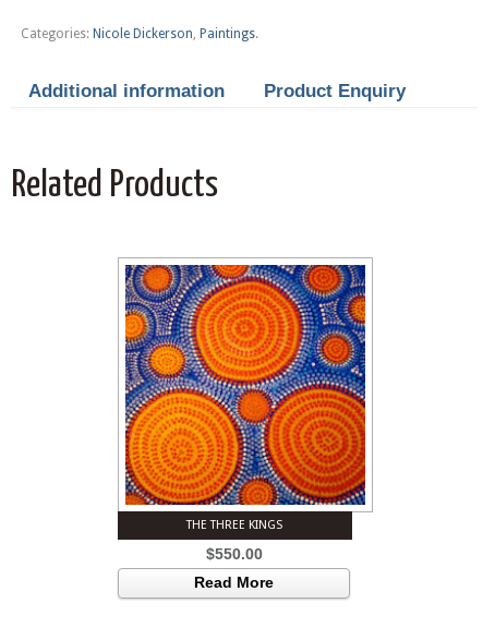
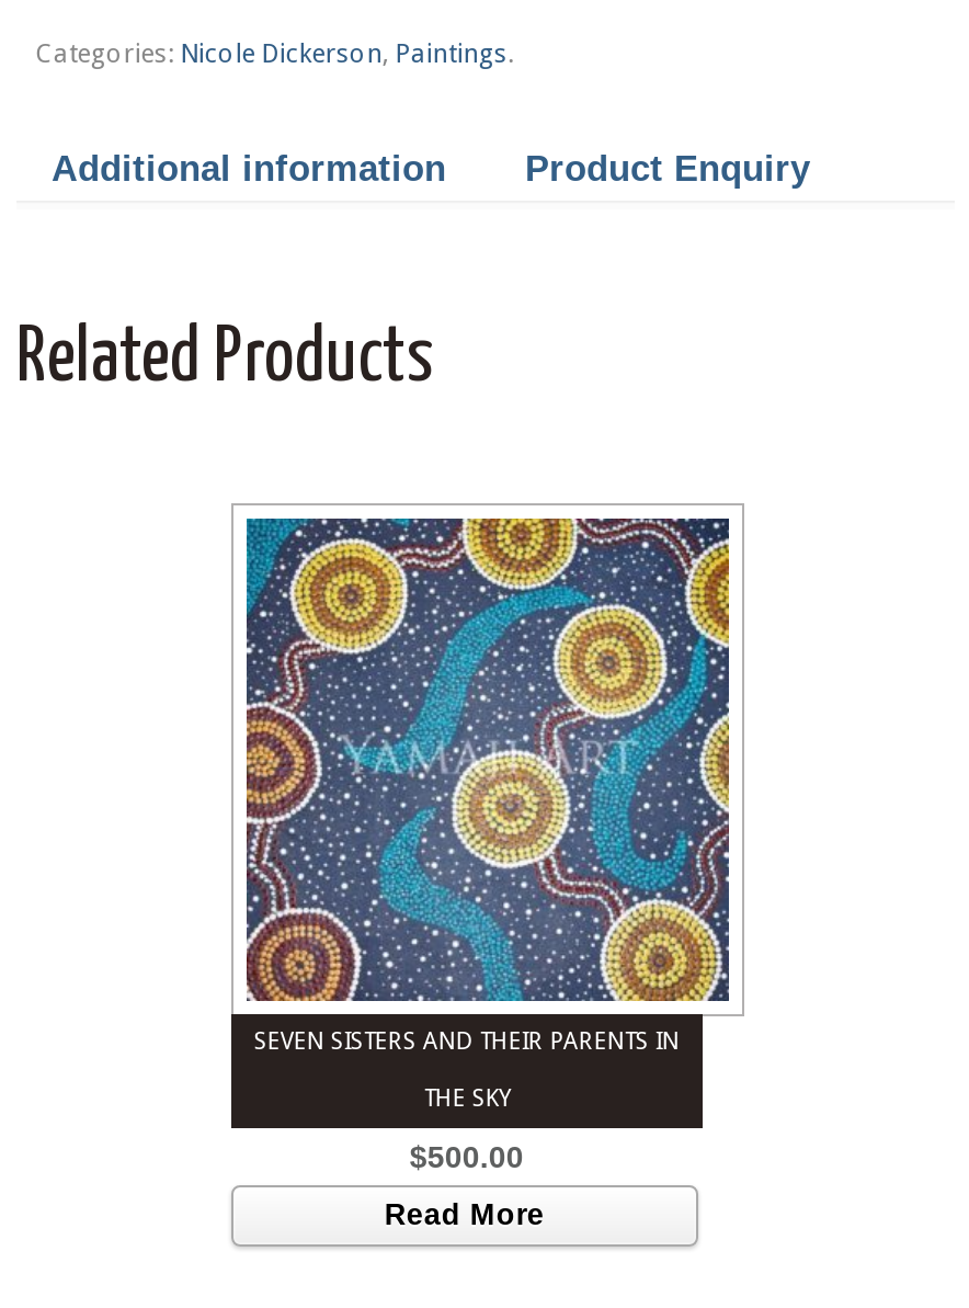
[124,264,366,563] [image] | THE THREE KINGS | $550.00 -> [244,516,731,1175] [image] | SEVEN SISTERS AND THEIR PARENTS IN | THE SKY | $500.00

